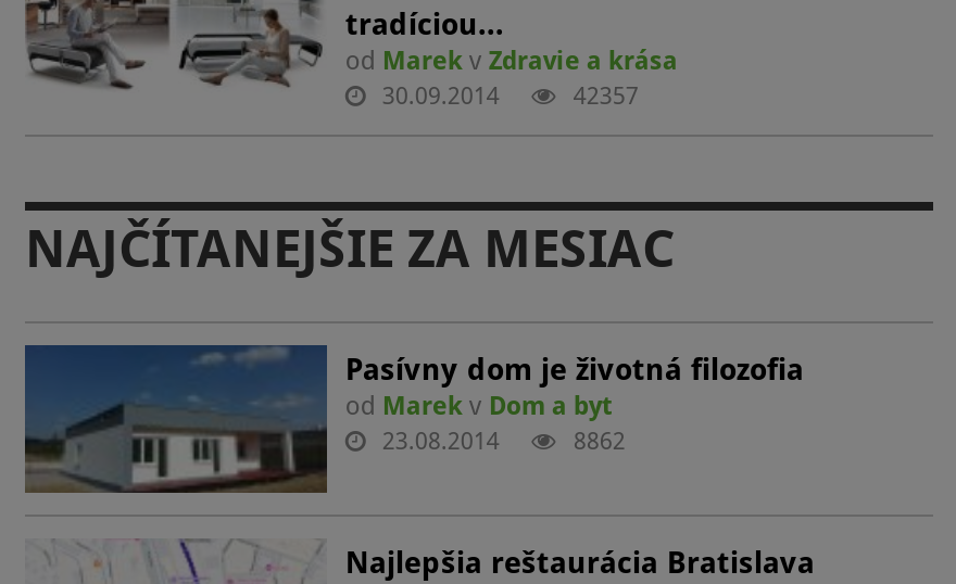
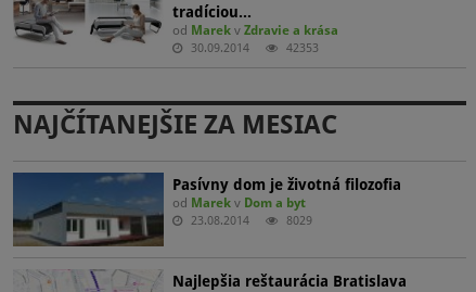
[573,83,638,111] 42357 -> [287,41,319,56] 42353
[573,428,625,456] 8862 -> [287,214,313,228] 8029

